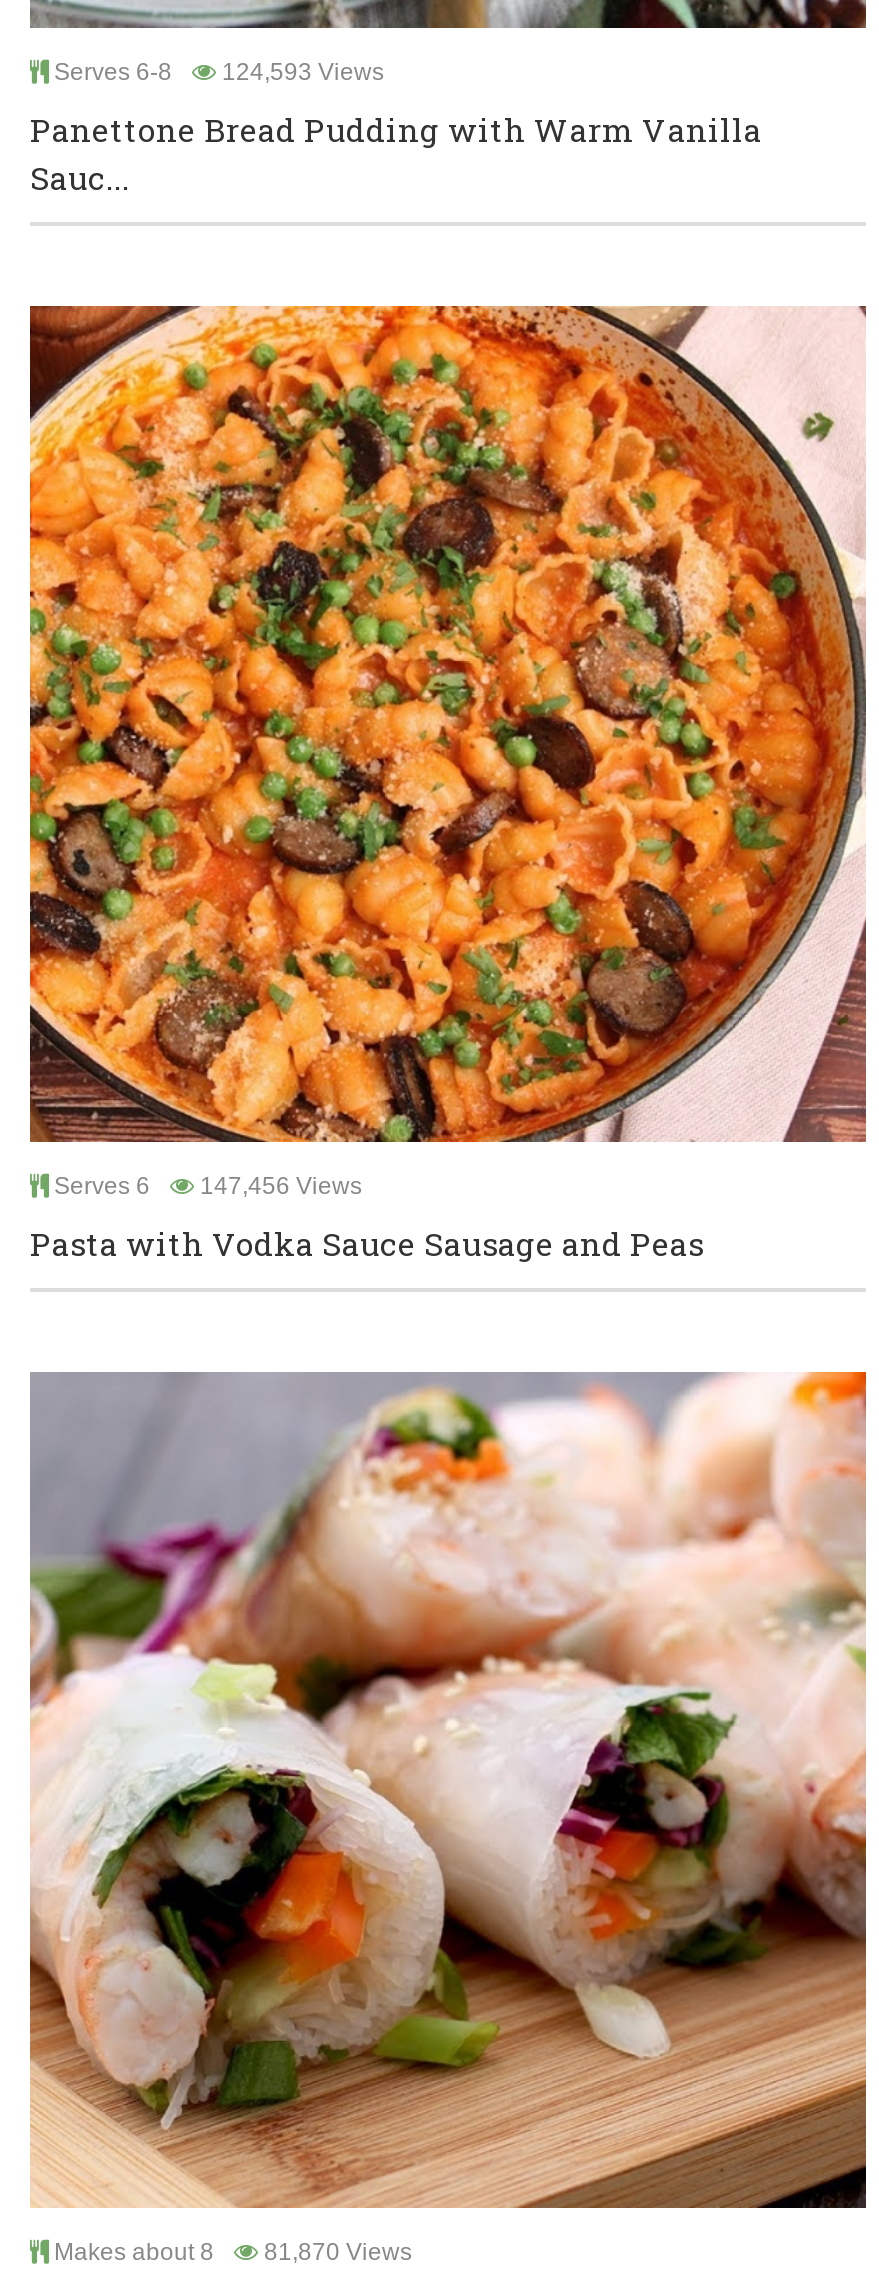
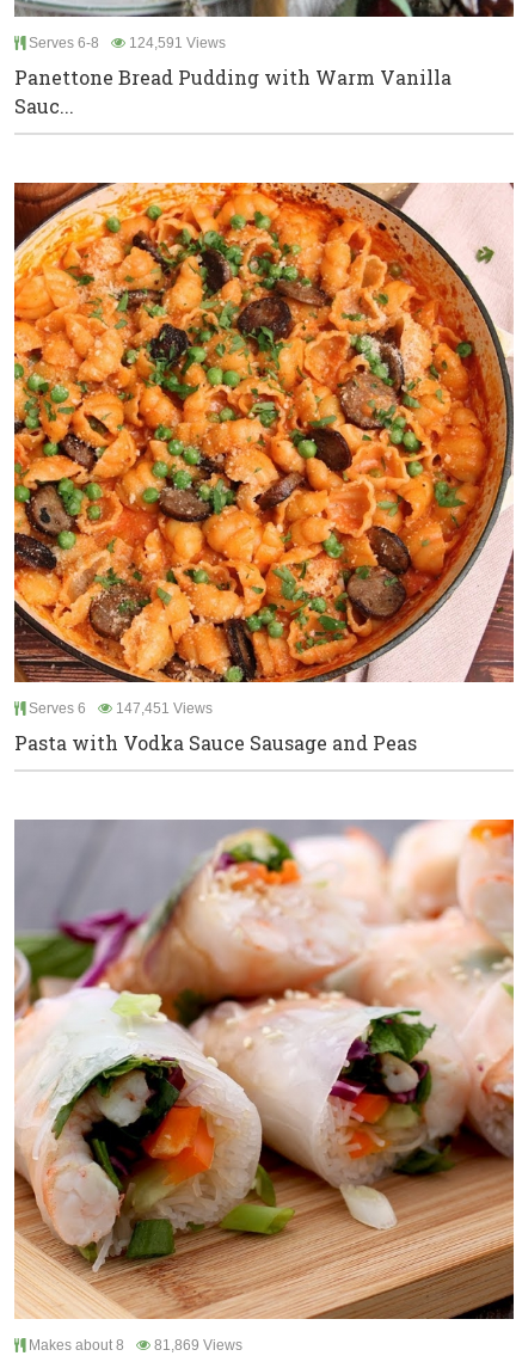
[48,58,384,86] Serves 6-8 124,593 Views -> [25,35,226,51] Serves 6-8 124,591 Views
[48,1172,362,1200] Serves 6 147,456 Views -> [25,700,213,717] Serves 6 147,451 Views
[48,2238,412,2266] Makes about 8 81,870 Views -> [25,1337,242,1354] Makes about 8 81,869 Views

